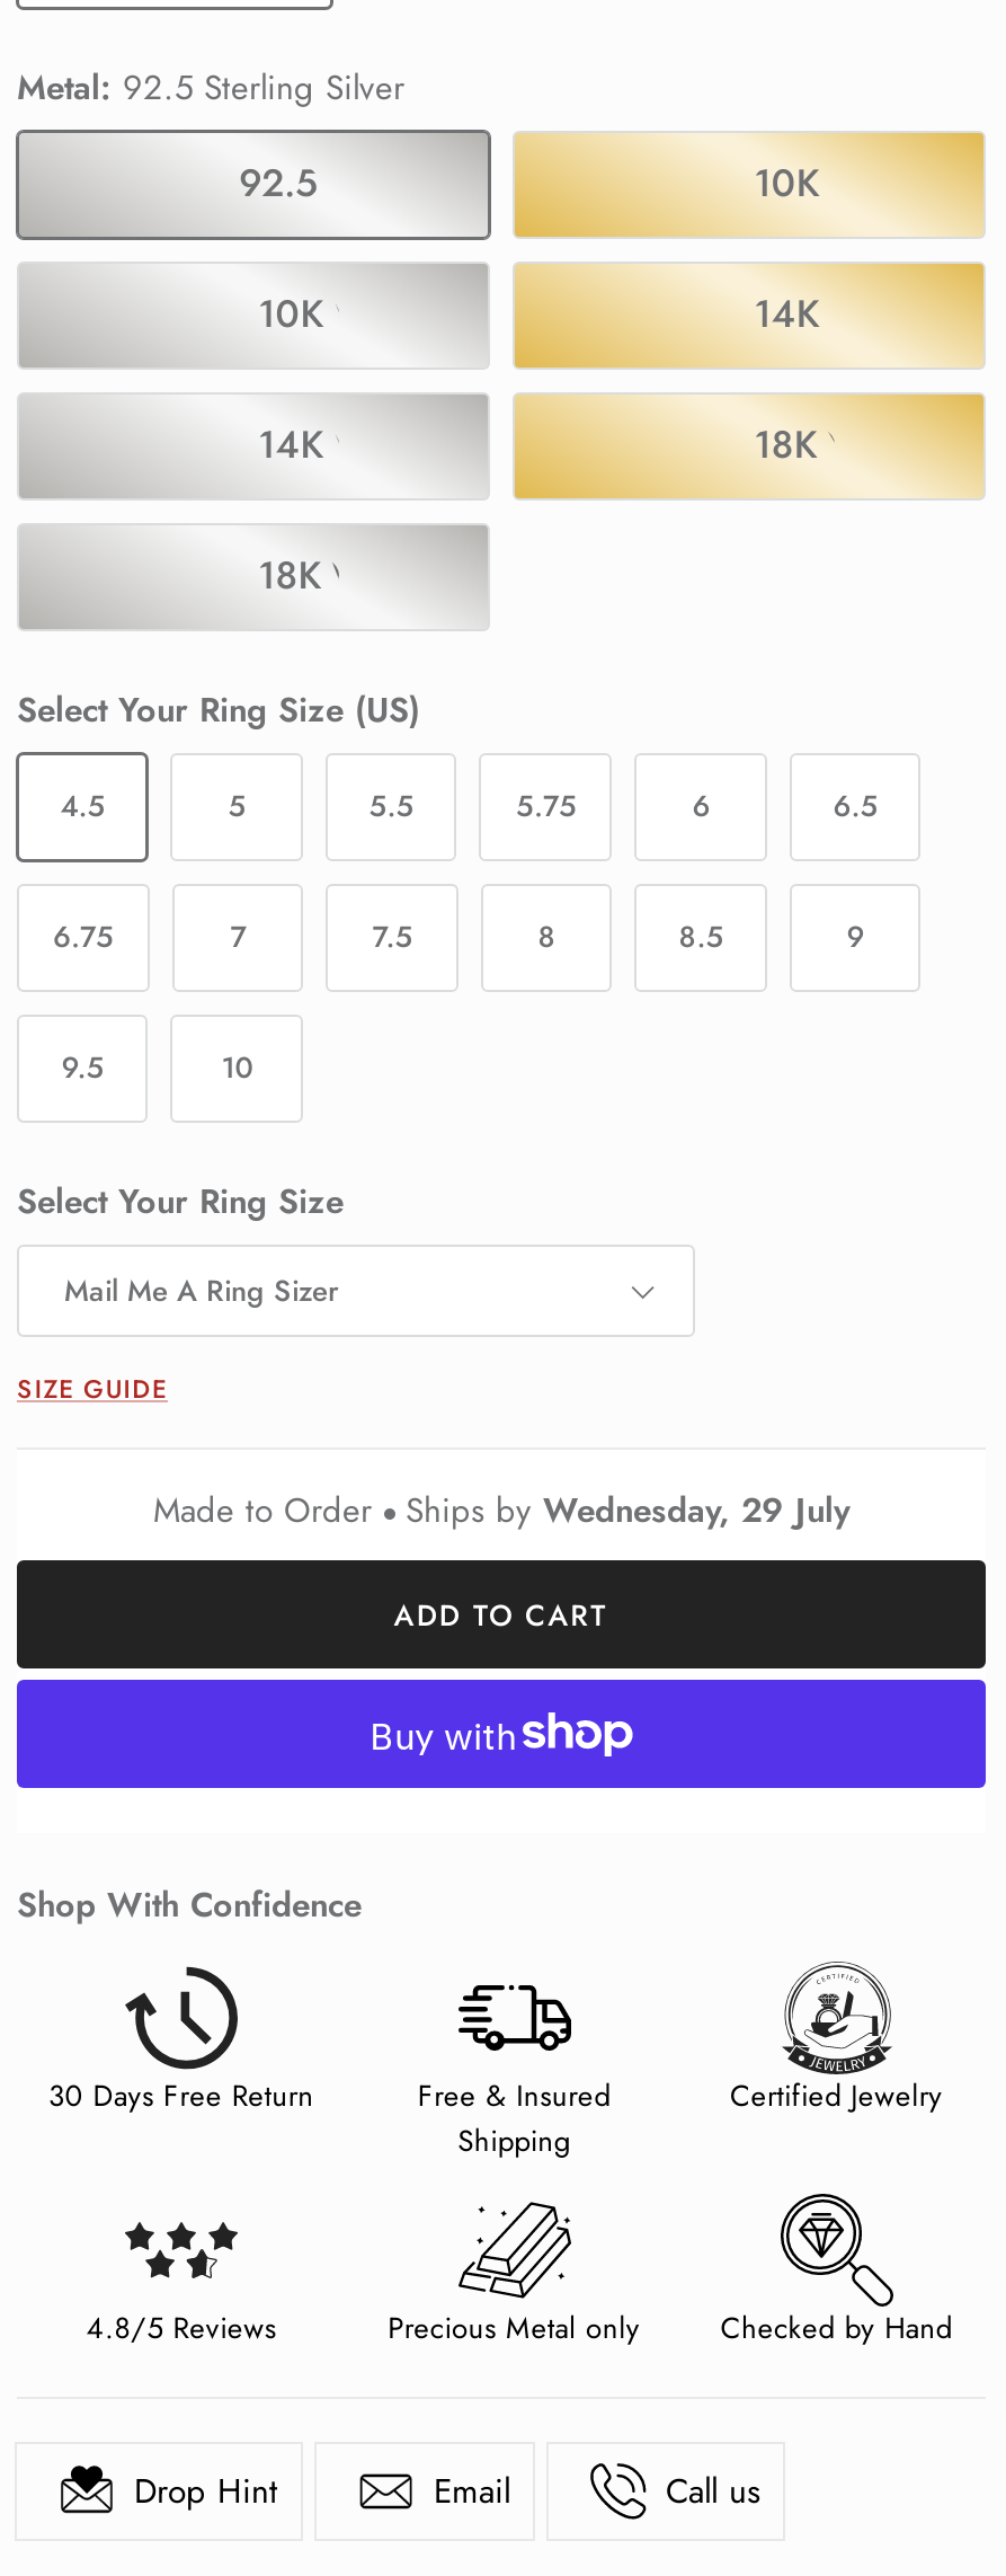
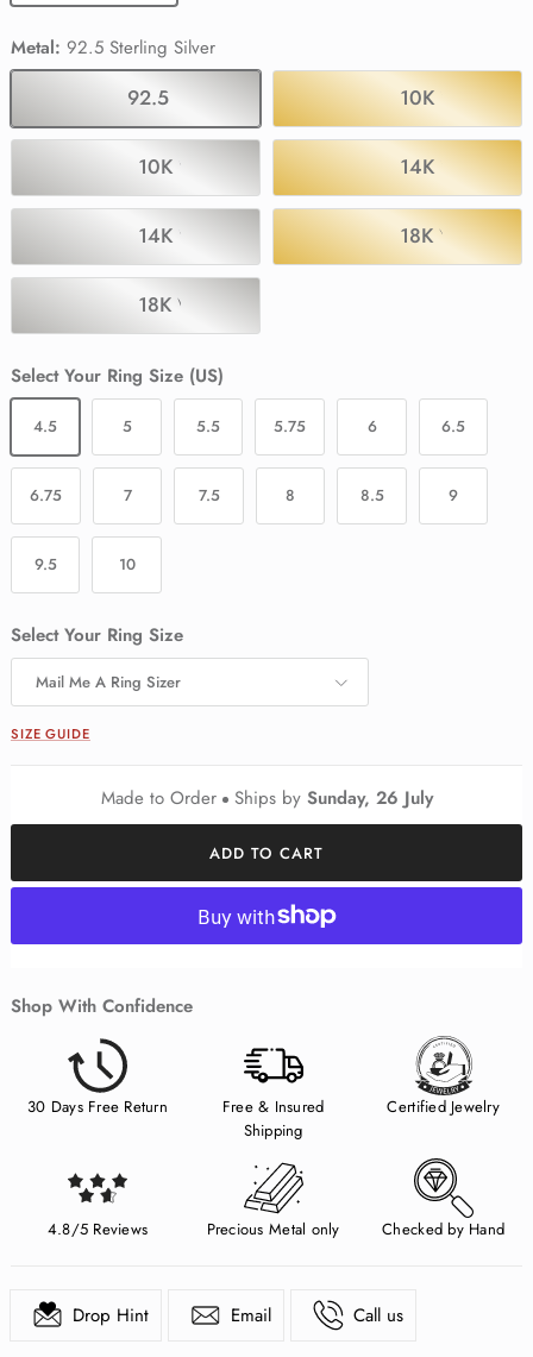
[153,1487,849,1536] Made to Order Ships by Wednesday, 29 July -> [101,785,432,811] Made to Order Ships by Sunday, 26 July

